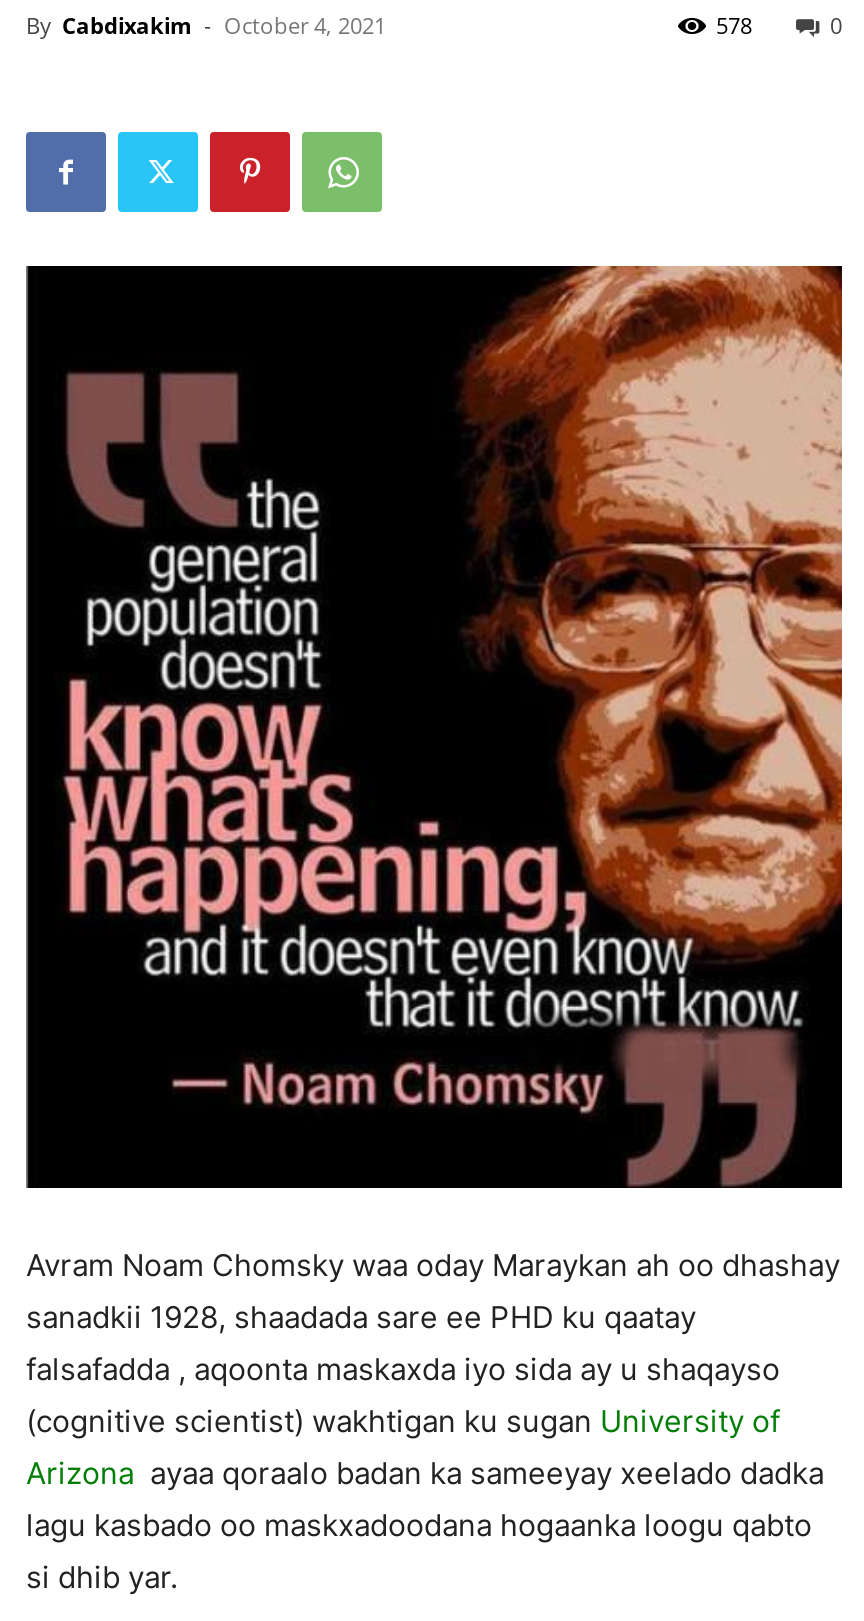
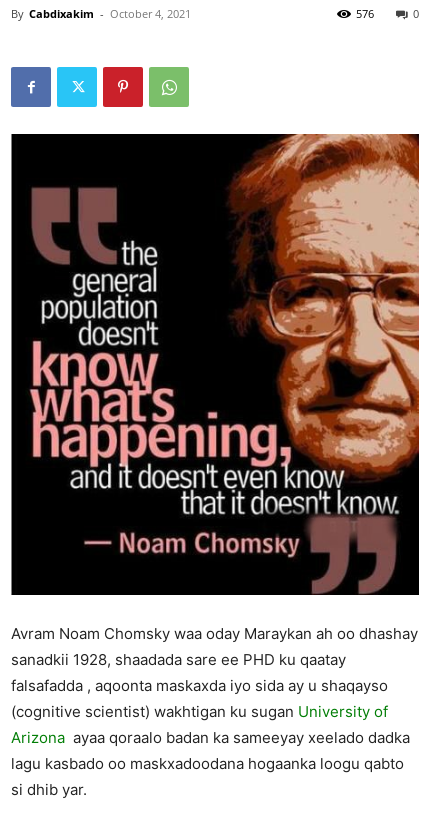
[716,10,752,40] 578 -> [356,6,374,21] 576

